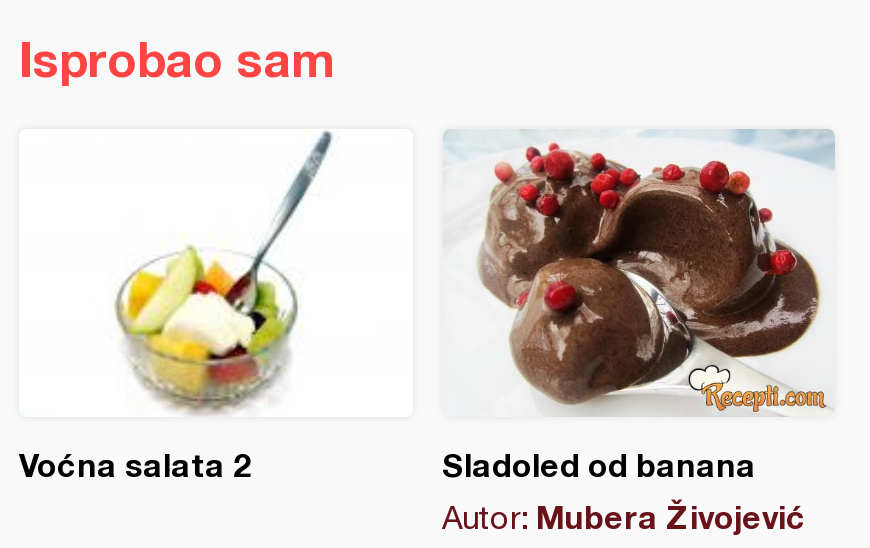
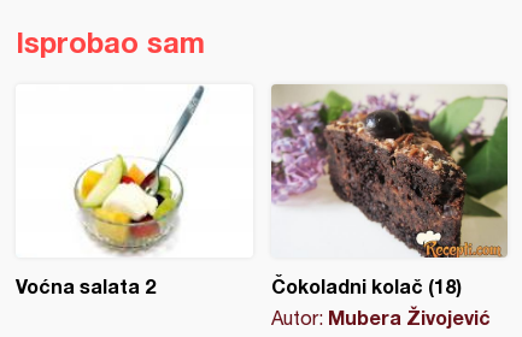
[442,129,835,484] [image] | Sladoled od banana -> [270,84,509,298] [image] | Čokoladni kolač (18)

